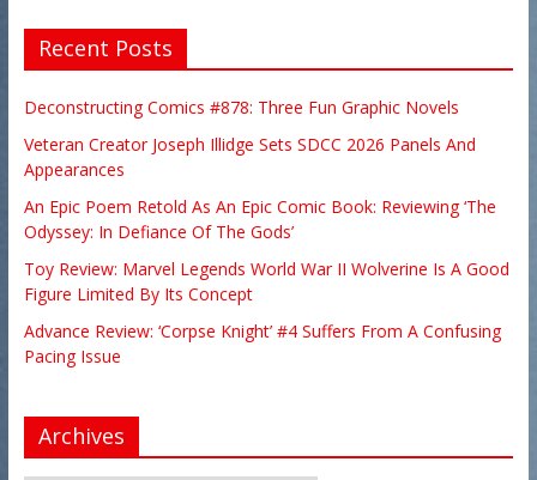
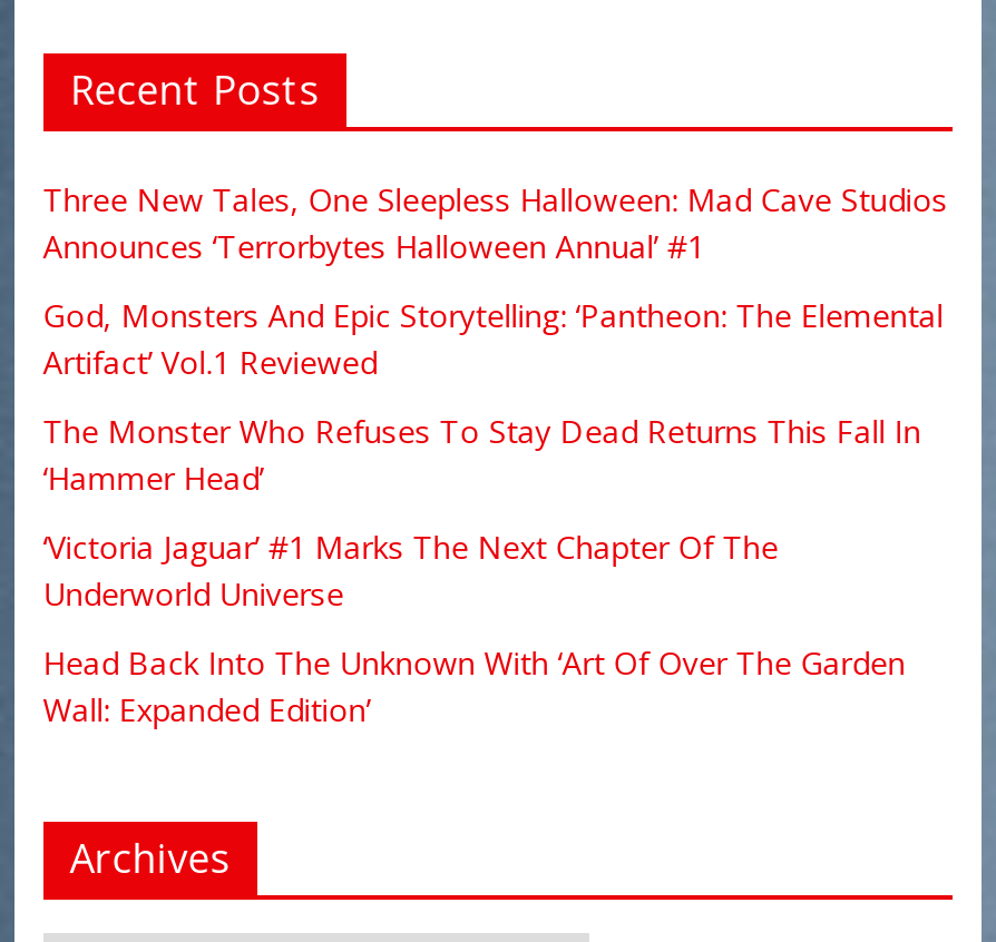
[24,96,459,119] Deconstructing Comics #878: Three Fun Graphic Novels -> [43,178,948,267] Three New Tales, One Sleepless Halloween: Mad Cave Studios | Announces ‘Terrorbytes Halloween Annual’ #1
[24,133,476,181] Veteran Creator Joseph Illidge Sets SDCC 2026 Panels And | Appearances -> [43,294,943,383] God, Monsters And Epic Storytelling: ‘Pantheon: The Elemental | Artifact’ Vol.1 Reviewed
[24,195,496,243] An Epic Poem Retold As An Epic Comic Book: Reviewing ‘The | Odyssey: In Defiance Of The Gods’ -> [43,410,921,499] The Monster Who Refuses To Stay Dead Returns This Fall In | ‘Hammer Head’
[24,257,509,305] Toy Review: Marvel Legends World War II Wolverine Is A Good | Figure Limited By Its Concept -> [43,526,778,615] ‘Victoria Jaguar’ #1 Marks The Next Chapter Of The | Underworld Universe
[24,320,501,367] Advance Review: ‘Corpse Knight’ #4 Suffers From A Confusing | Pacing Issue -> [43,641,905,730] Head Back Into The Unknown With ‘Art Of Over The Garden | Wall: Expanded Edition’

